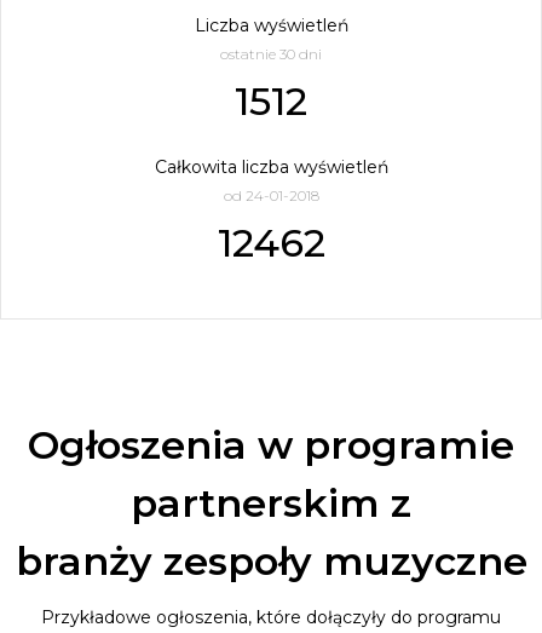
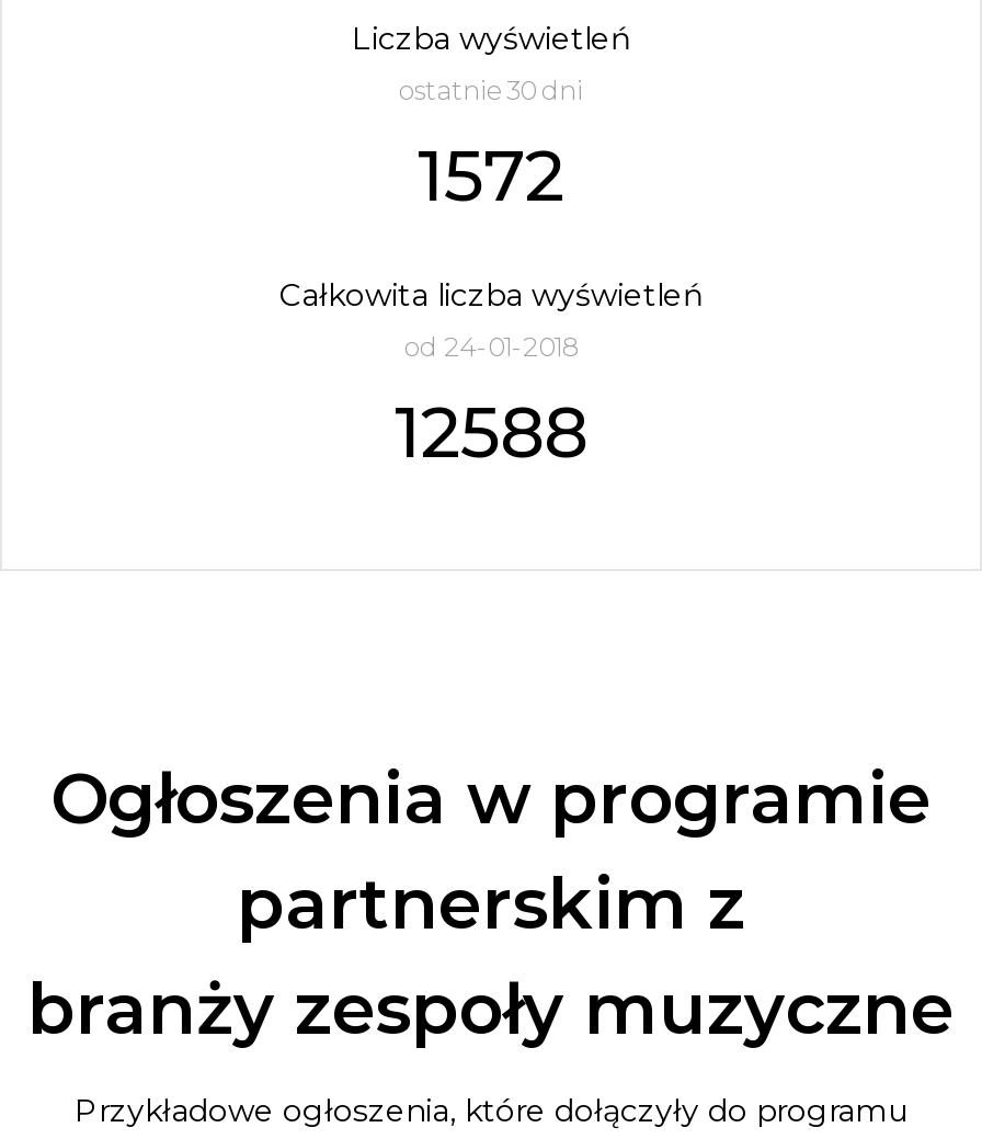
[235,77,307,125] 1512 -> [418,133,564,218] 1572
[217,219,325,266] 12462 -> [395,389,587,475] 12588

